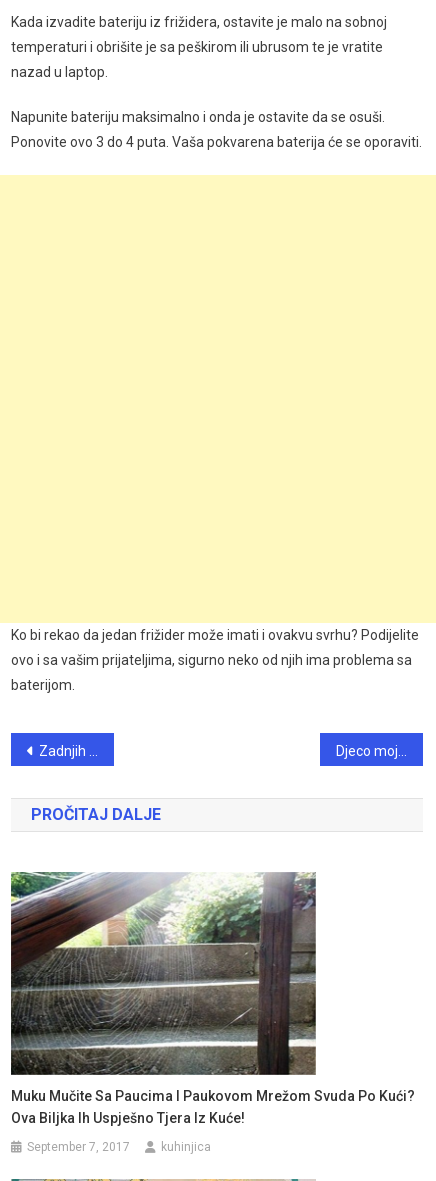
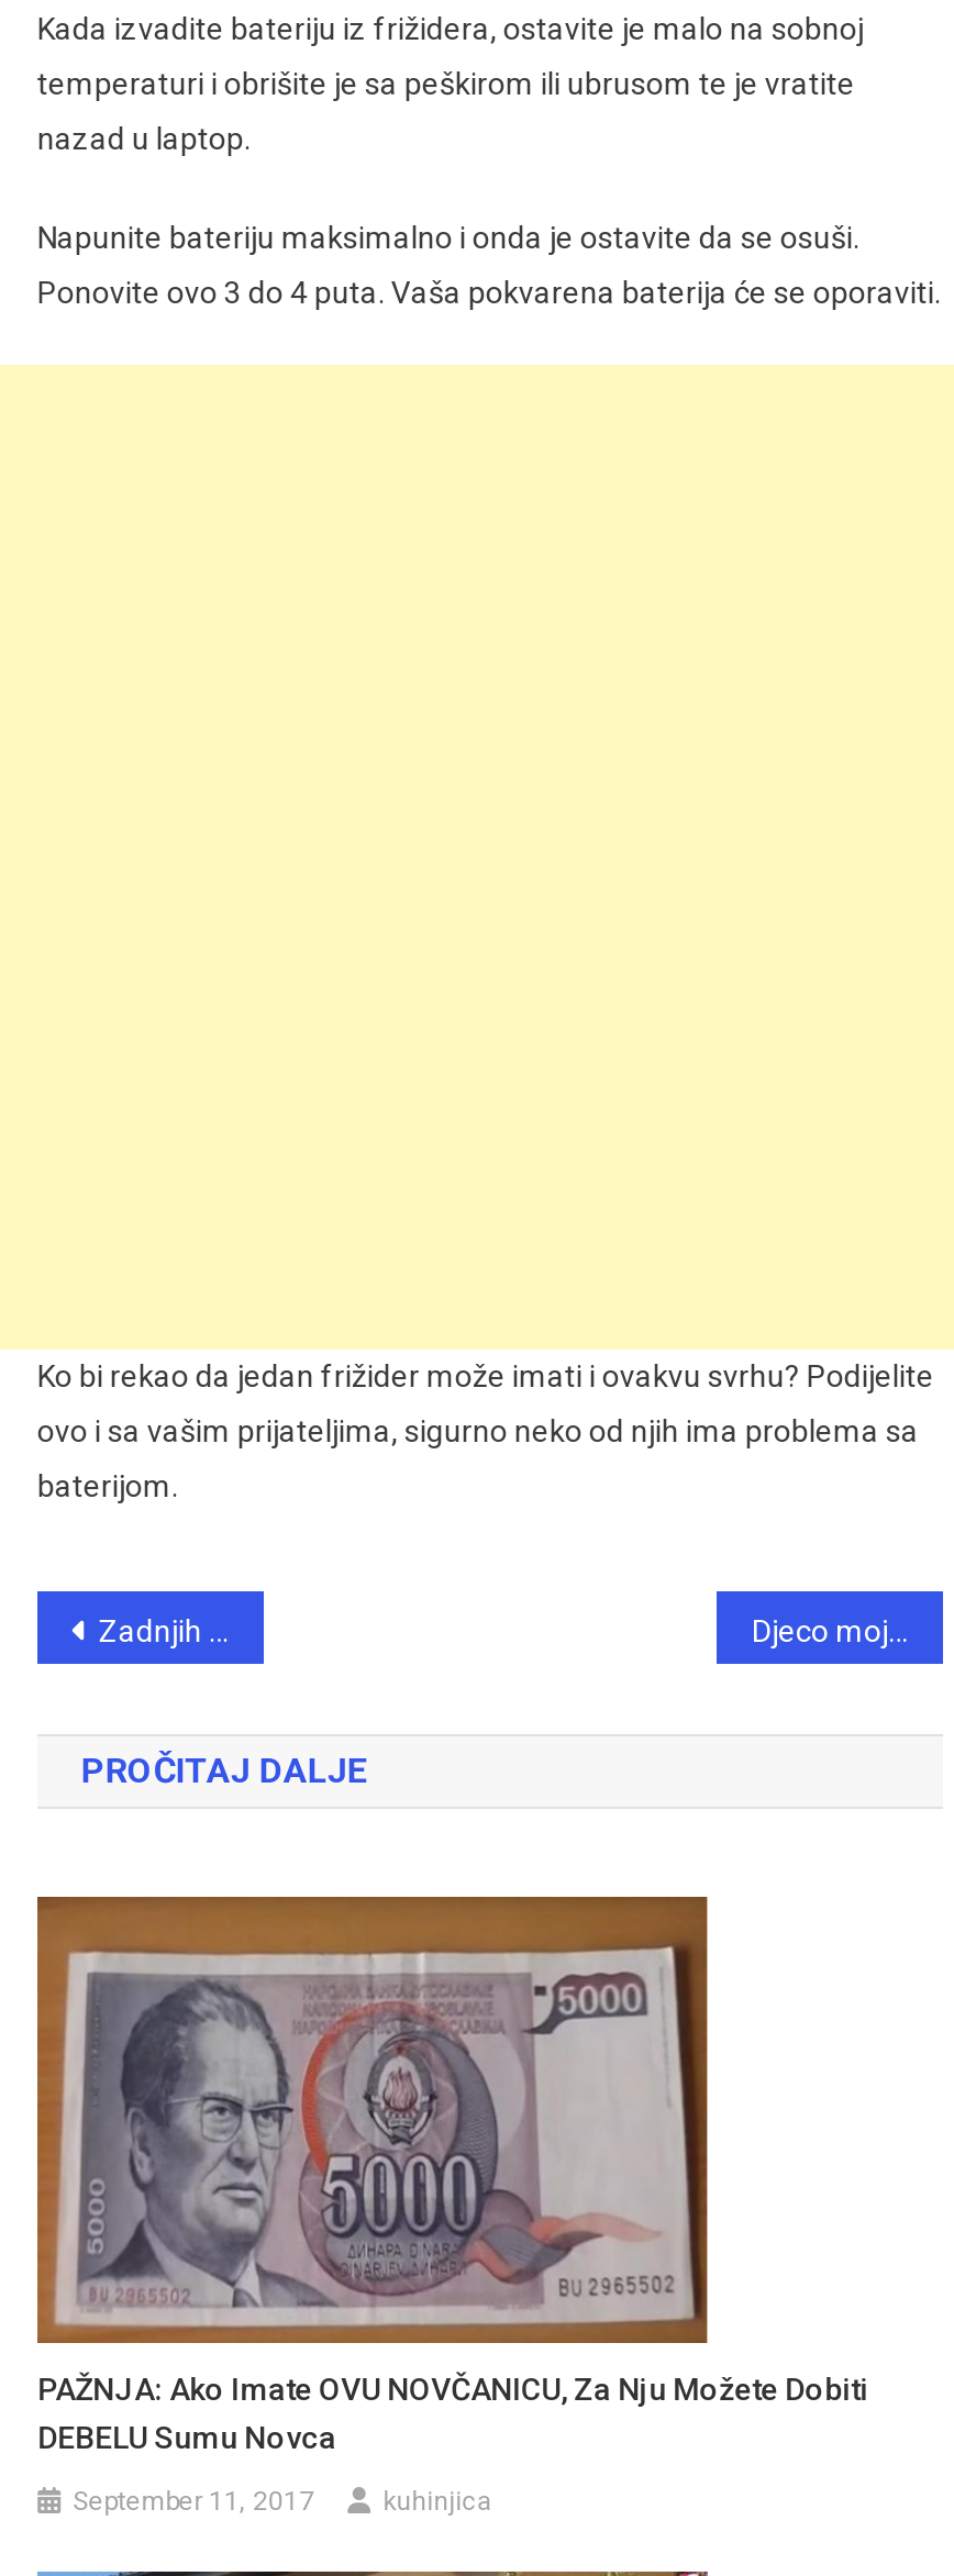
[10,871,415,1126] [image] | Muku Mučite Sa Paucima I Paukovom Mrežom Svuda Po Kući? | Ova Biljka Ih Uspješno Tjera Iz Kuće! -> [35,1895,868,2456] [image] | PAŽNJA: Ako Imate OVU NOVČANICU, Za Nju Možete Dobiti | DEBELU Sumu Novca
[27,1140,130,1154] September 7, 2017 -> [73,2486,315,2517] September 11, 2017

